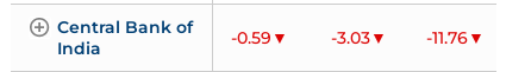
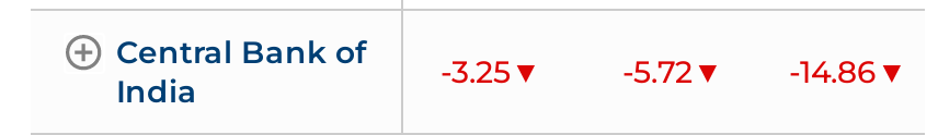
[231,27,271,48] -0.59 -> [441,52,511,91] -3.25
[331,27,370,48] -3.03 -> [622,52,693,91] -5.72
[426,27,468,48] -11.76 -> [789,52,877,91] -14.86

